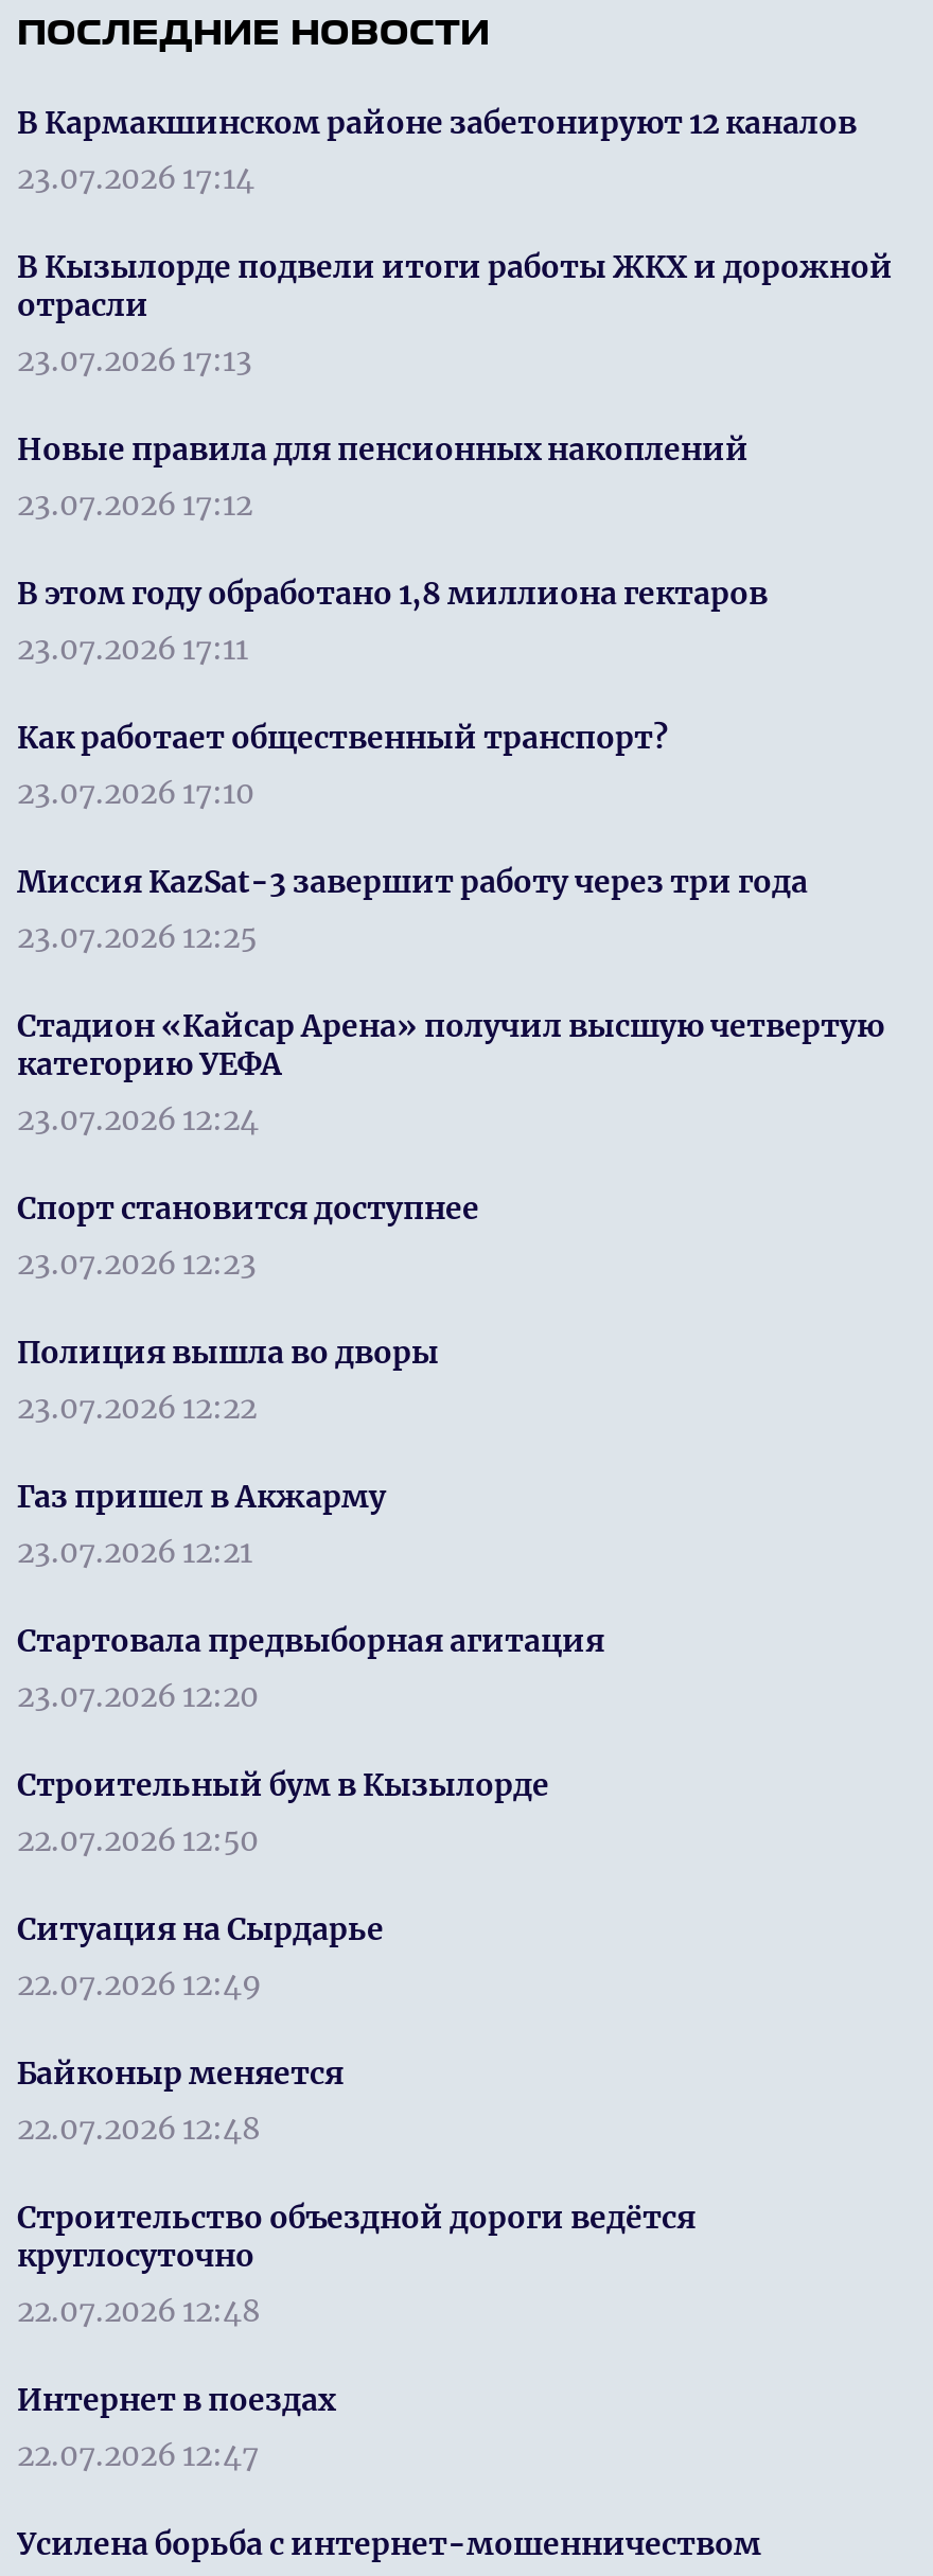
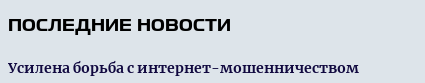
[17,104,893,2474] В Кармакшинском районе забетонируют 12 каналов | 23.07.2026 17:14 | В Кызылорде подвели итоги работы ЖКХ и дорожной | отрасли | 23.07.2026 17:13 | Новые правила для пенсионных накоплений | 23.07.2026 17:12 | В этом году обработано 1,8 миллиона гектаров | 23.07.2026 17:11 | Как работает общественный транспорт? | 23.07.2026 17:10 | Миссия KazSat-3 завершит работу через три года | 23.07.2026 12:25 | Стадион «Кайсар Арена» получил высшую четвертую | категорию УЕФА | 23.07.2026 12:24 | Спорт становится доступнее | 23.07.2026 12:23 | Полиция вышла во дворы | 23.07.2026 12:22 | Газ пришел в Акжарму | 23.07.2026 12:21 | Стартовала предвыборная агитация | 23.07.2026 12:20 | Строительный бум в Кызылорде | 22.07.2026 12:50 | Ситуация на Сырдарье | 22.07.2026 12:49 | Байконыр меняется | 22.07.2026 12:48 | Строительство объездной дороги ведётся | круглосуточно | 22.07.2026 12:48 | Интернет в поездах | 22.07.2026 12:47 -> none

